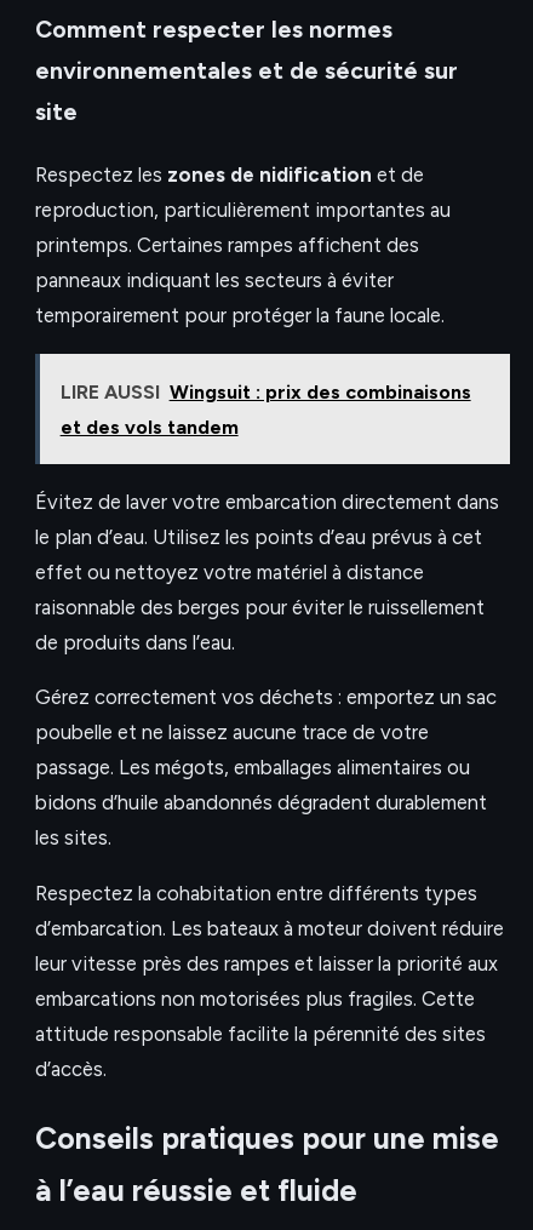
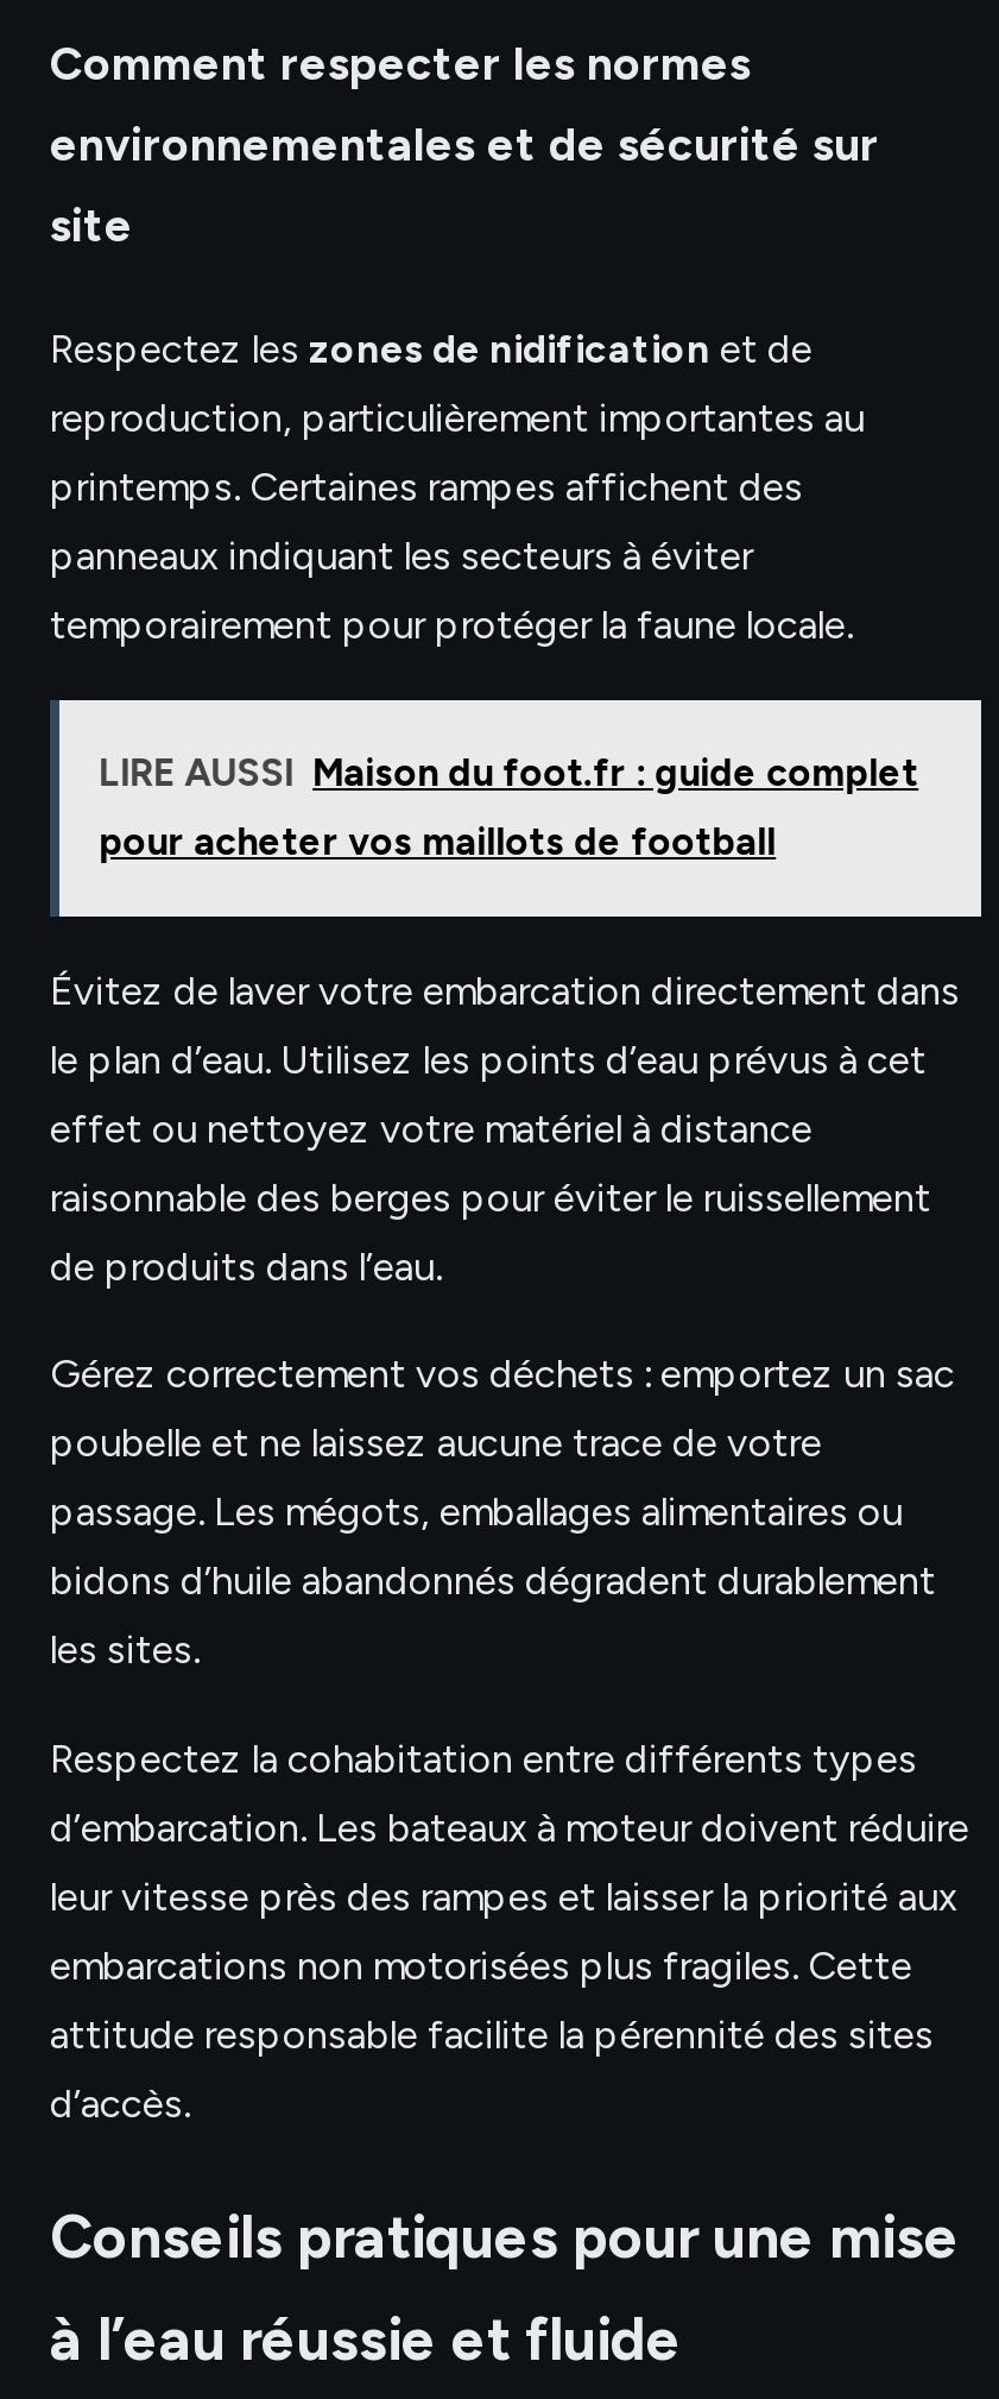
[60,380,471,403] LIRE AUSSI Wingsuit : prix des combinaisons -> [99,751,918,796] LIRE AUSSI Maison du foot.fr : guide complet
[60,415,238,438] et des vols tandem -> [99,820,776,865] pour acheter vos maillots de football

